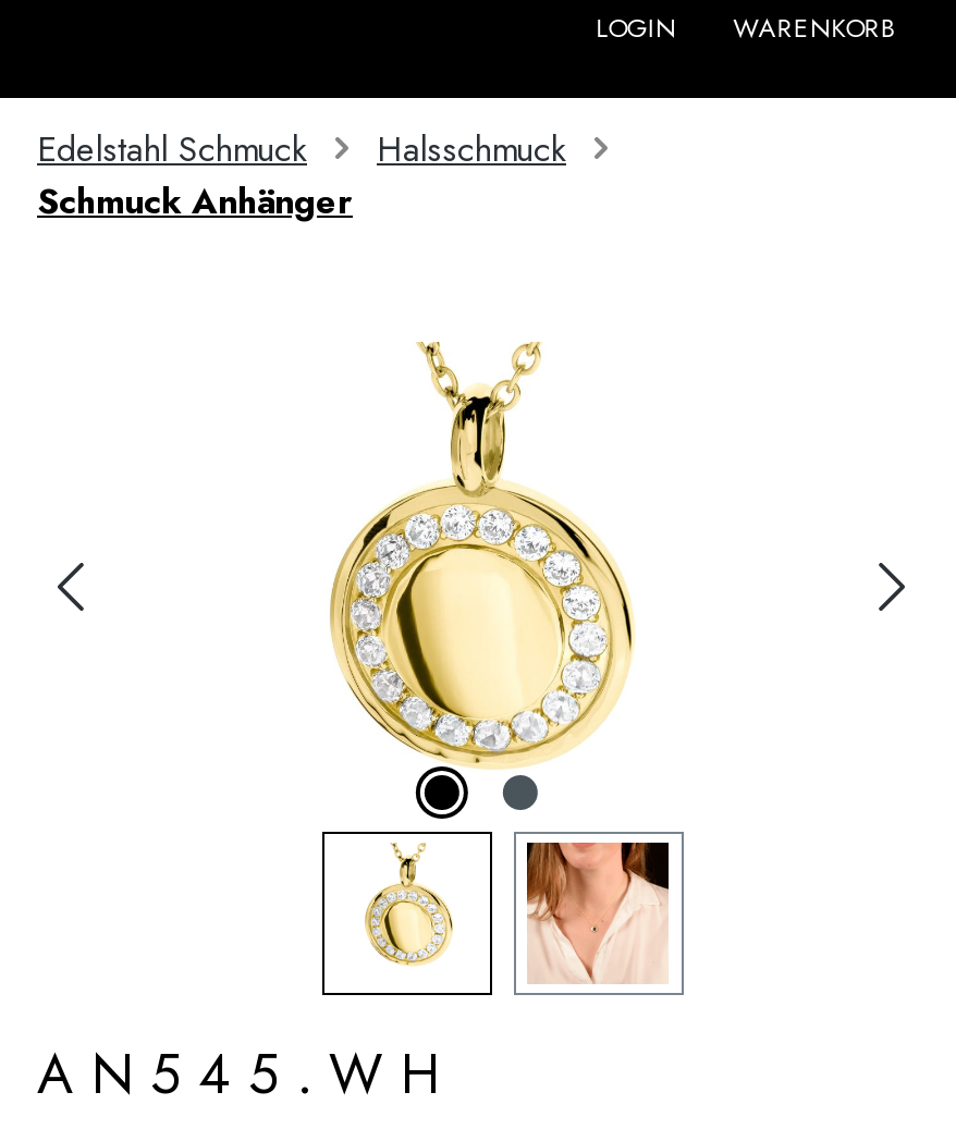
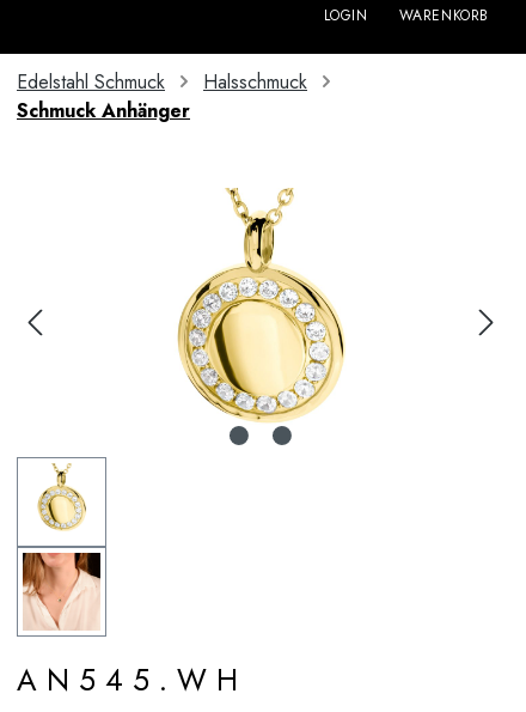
none -> [16,456,108,638] [image]
[320,764,494,997] [image] -> none
[512,830,686,997] [image] -> none

